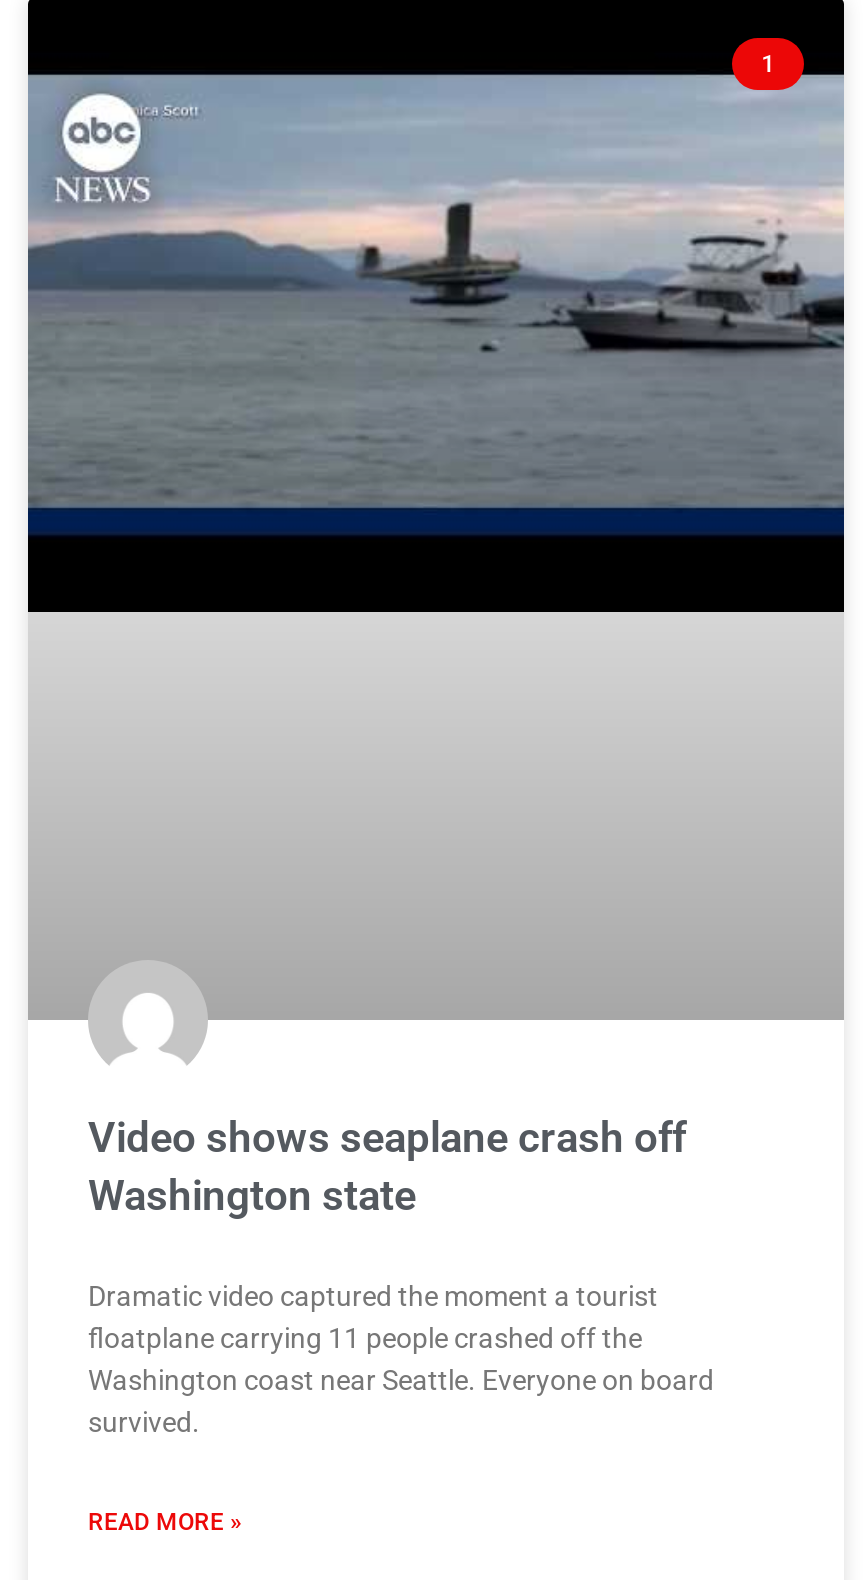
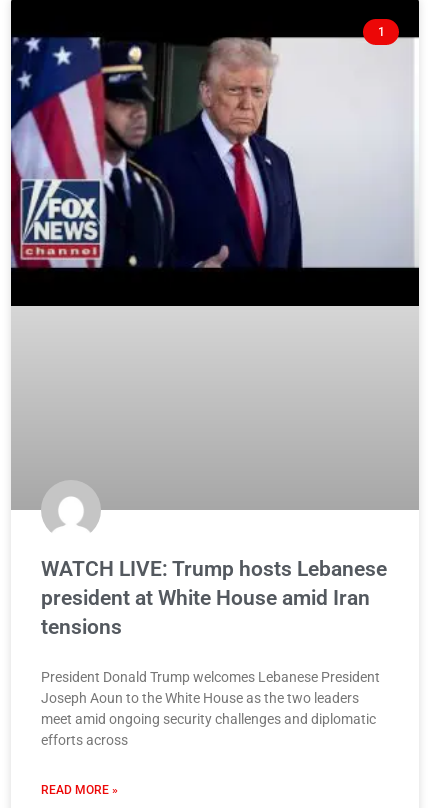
[26,72,846,536] [image] -> [10,37,419,269] [image]
[88,1113,686,1219] Video shows seaplane crash off | Washington state -> [41,556,387,638] WATCH LIVE: Trump hosts Lebanese | president at White House amid Iran | tensions
[88,1279,714,1437] Dramatic video captured the moment a tourist | floatplane carrying 11 people crashed off the | Washington coast near Seattle. Everyone on board | survived. -> [41,668,380,747] President Donald Trump welcomes Lebanese President | Joseph Aoun to the White House as the two leaders | meet amid ongoing security challenges and diplomatic | efforts across

